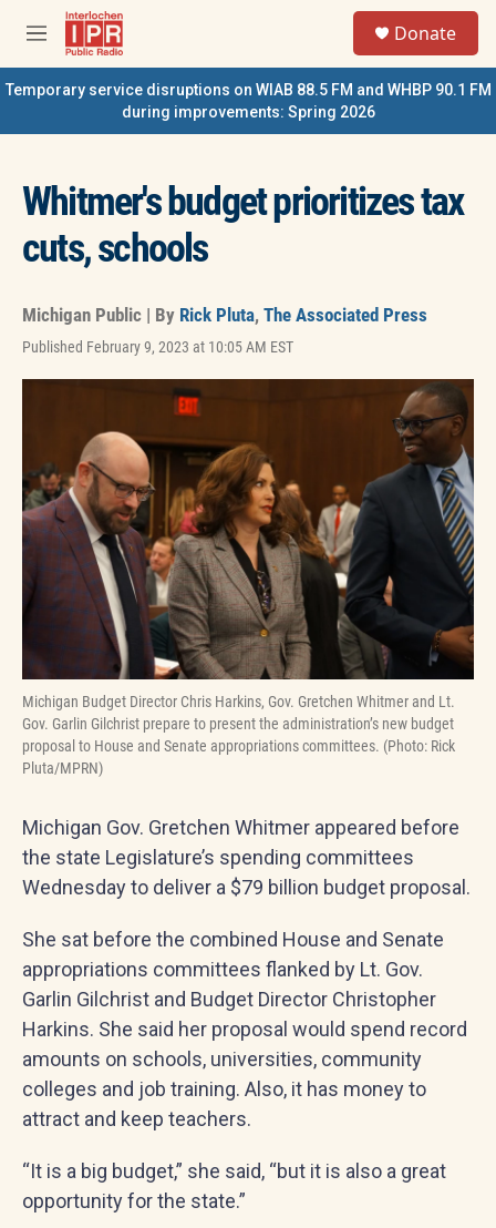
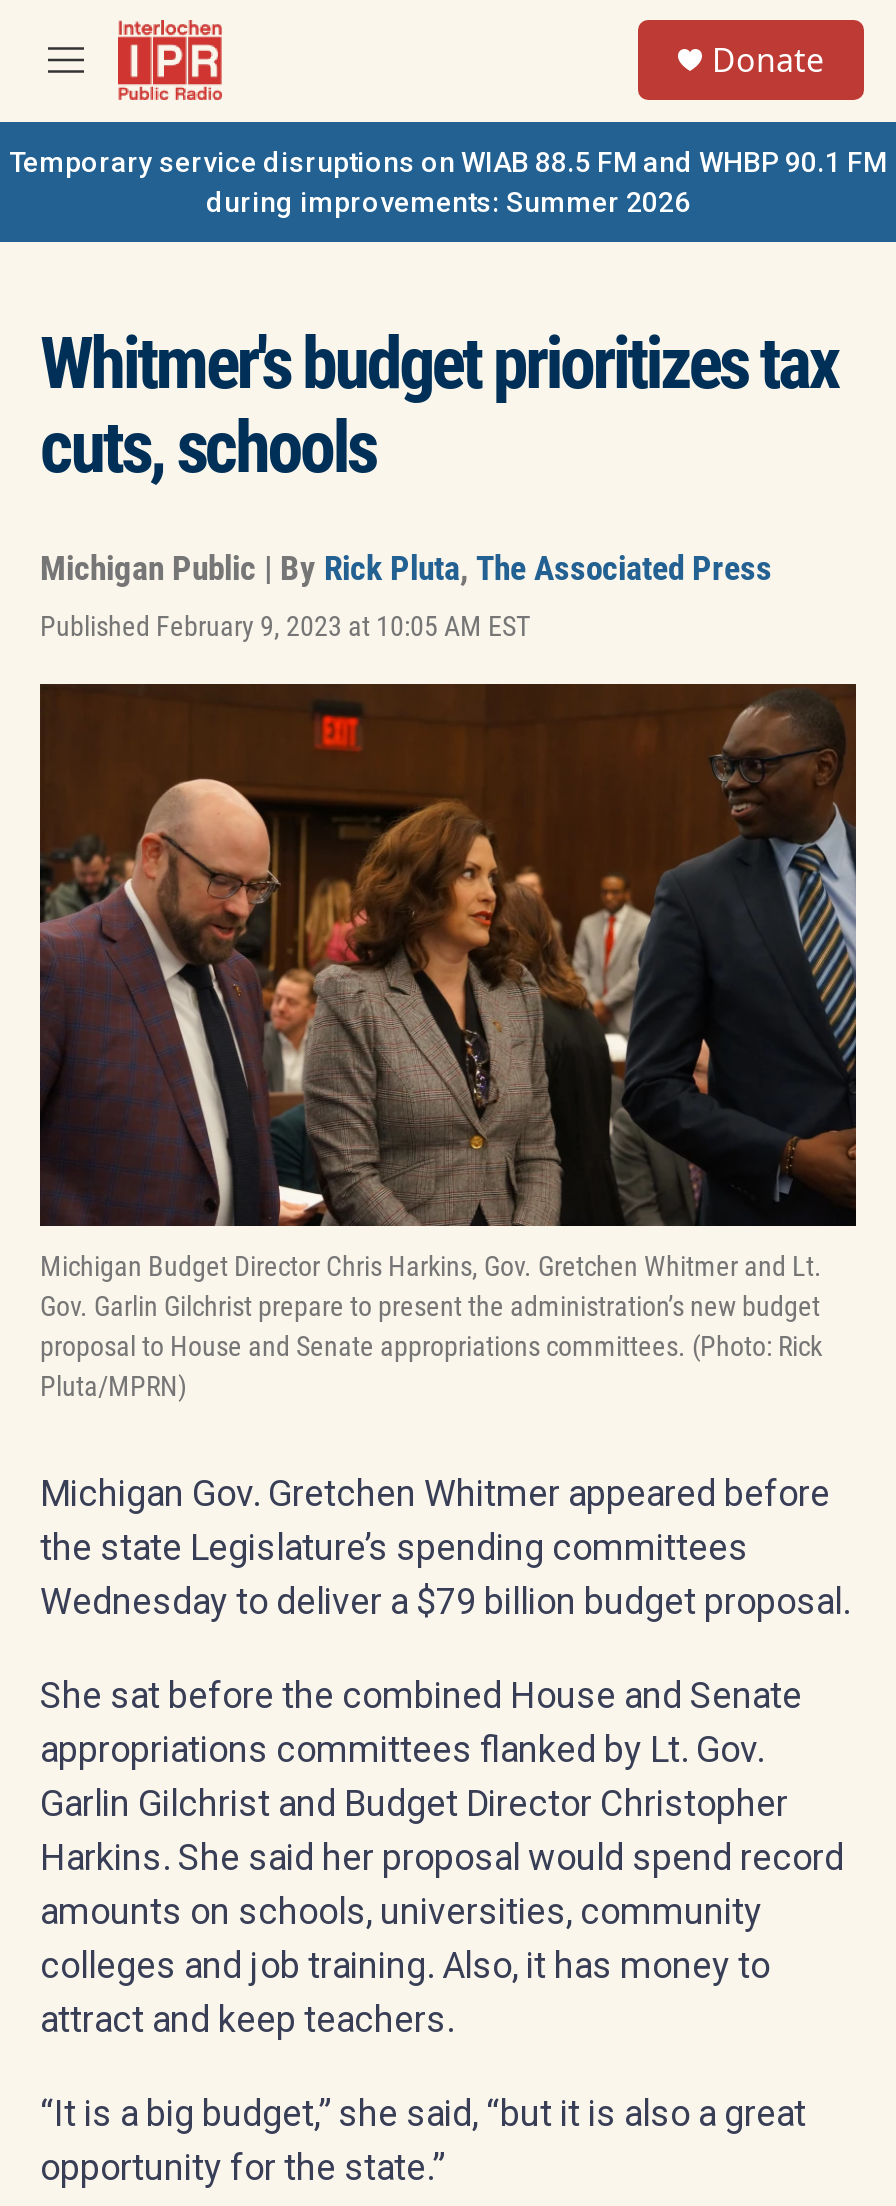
[121,103,375,121] during improvements: Spring 2026 -> [206,186,690,218] during improvements: Summer 2026

